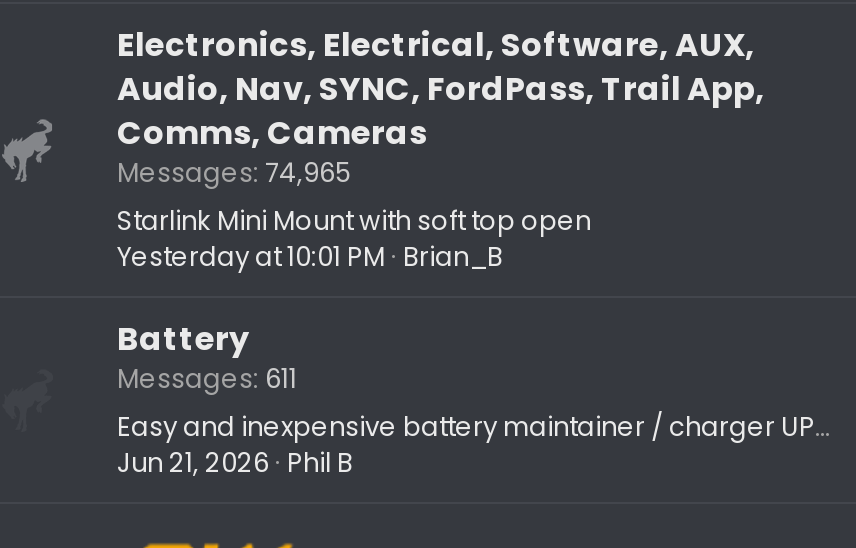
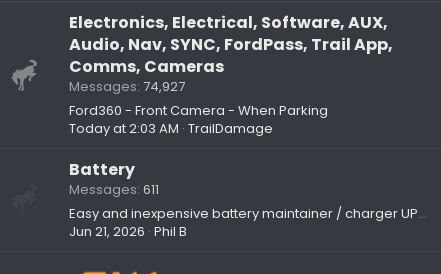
[117,154,591,276] Messages 74,965 | Starlink Mini Mount with soft top open | Yesterday at 10:01 PM Brian_B -> [69,77,328,138] Messages 74,927 | Ford360 - Front Camera - When Parking | Today at 2:03 AM TrailDamage

